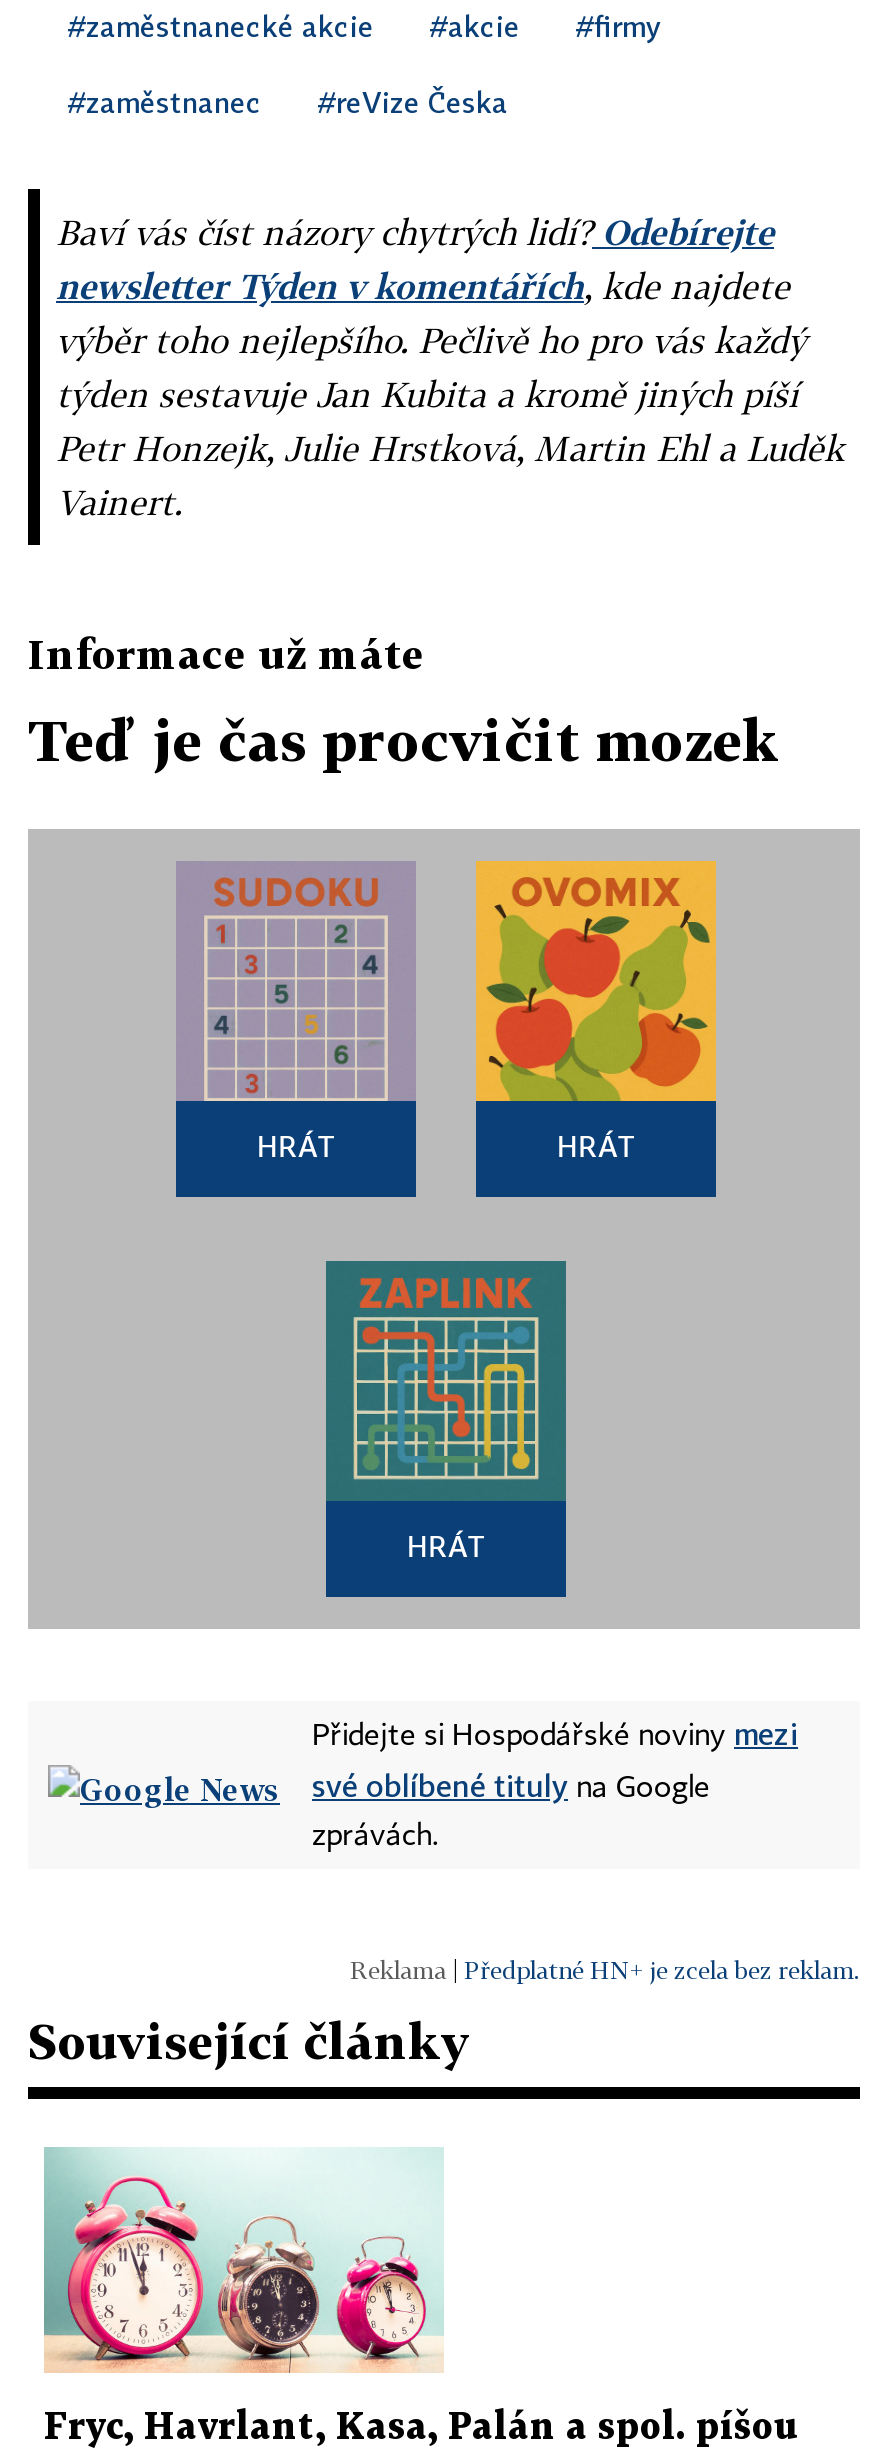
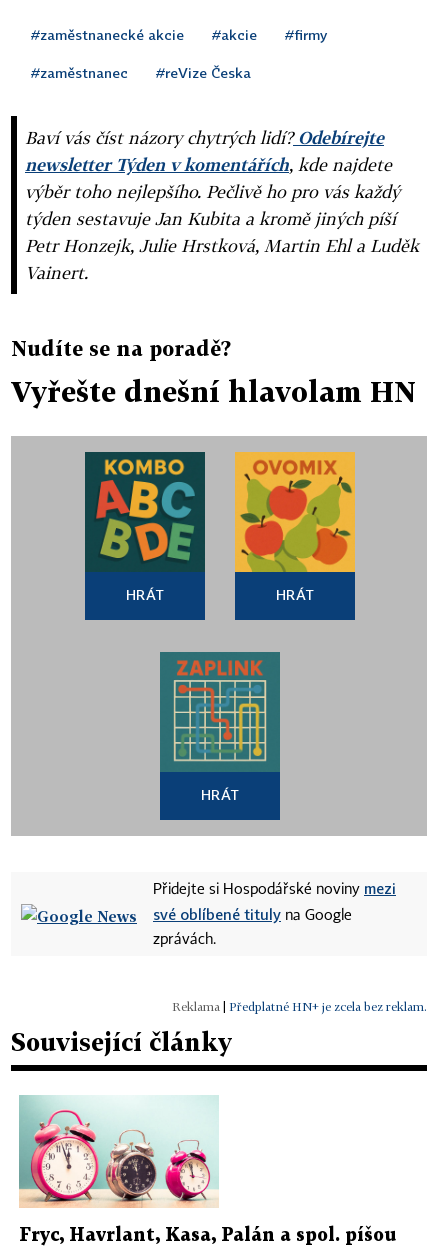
[28,629,424,677] Informace už máte -> [11,336,231,360] Nudíte se na poradě?
[28,707,780,773] Teď je čas procvičit mozek -> [11,375,416,408] Vyřešte dnešní hlavolam HN
[176,861,416,1103] [image] -> [84,451,206,572] [image]

